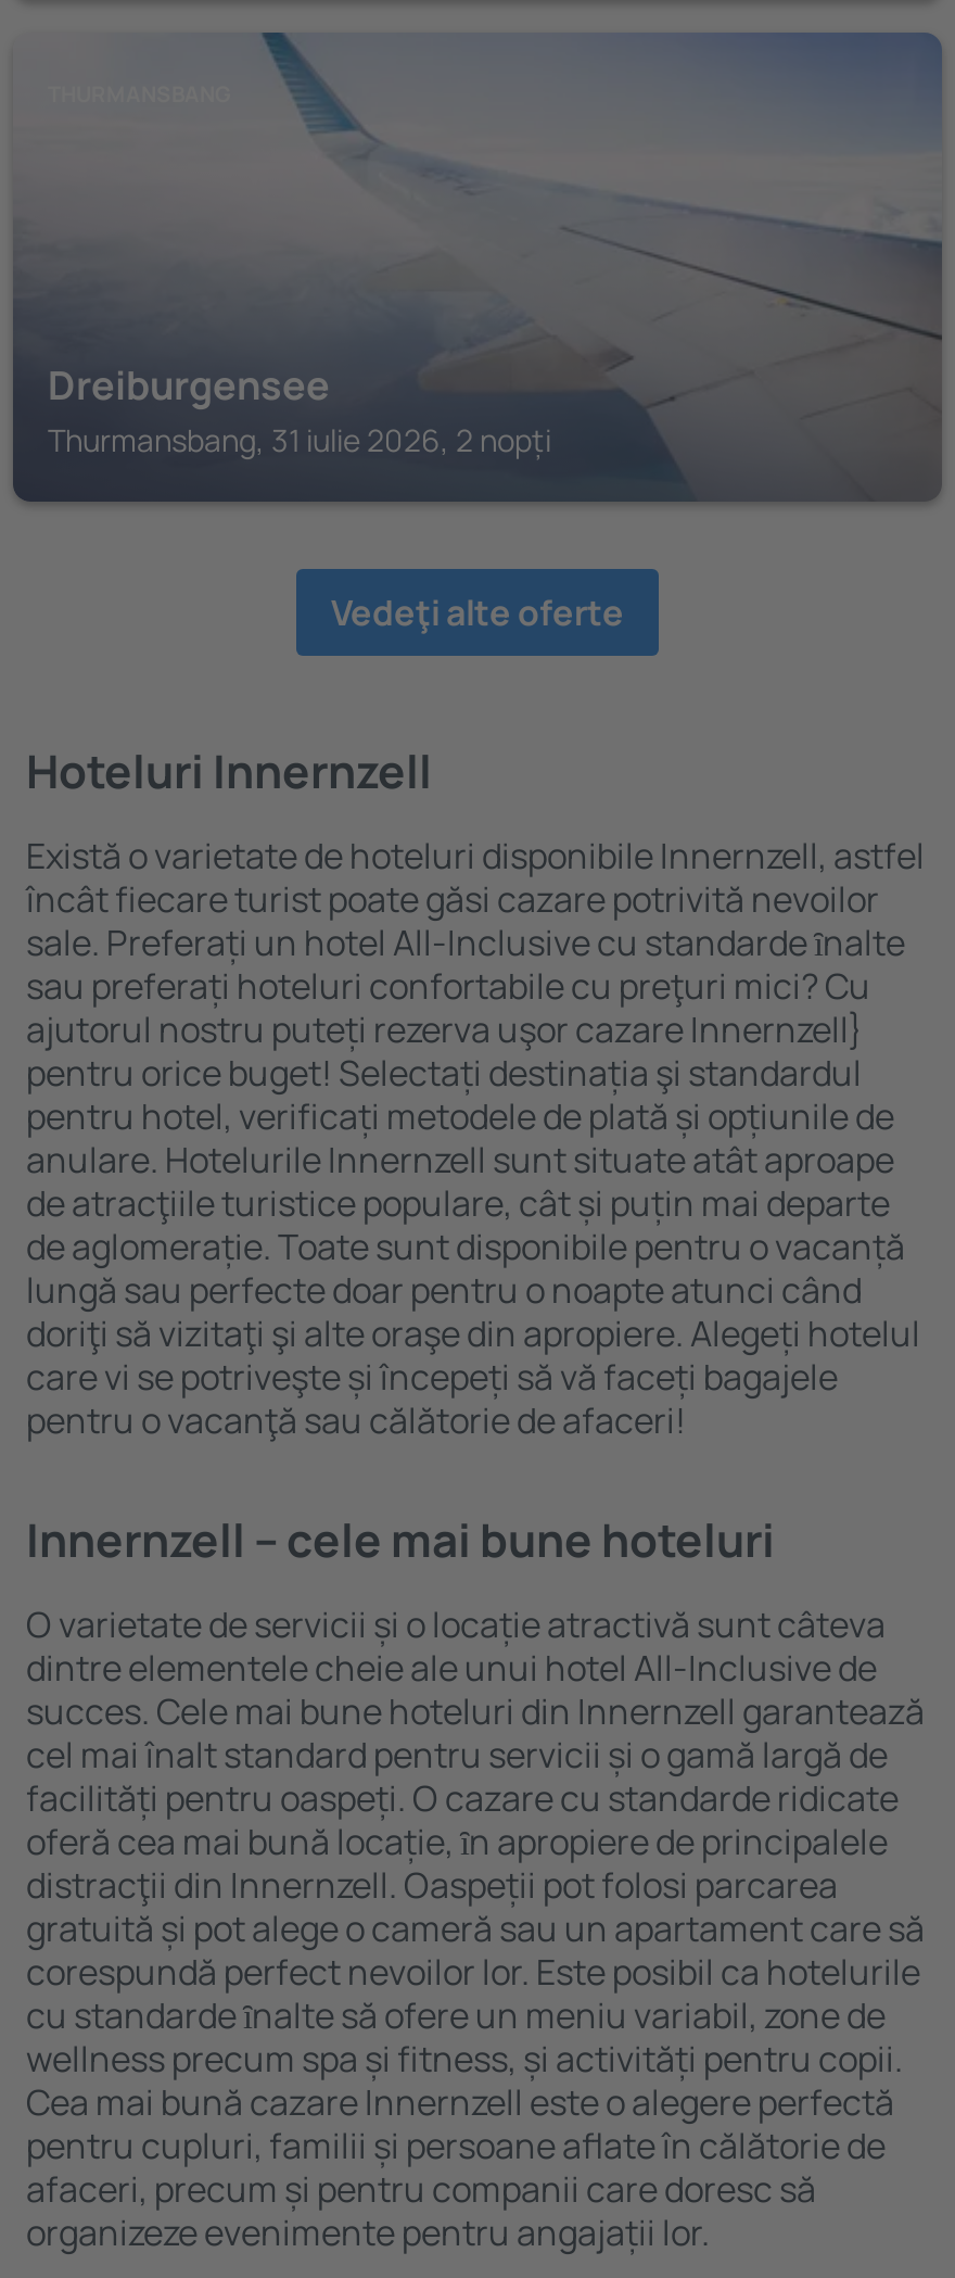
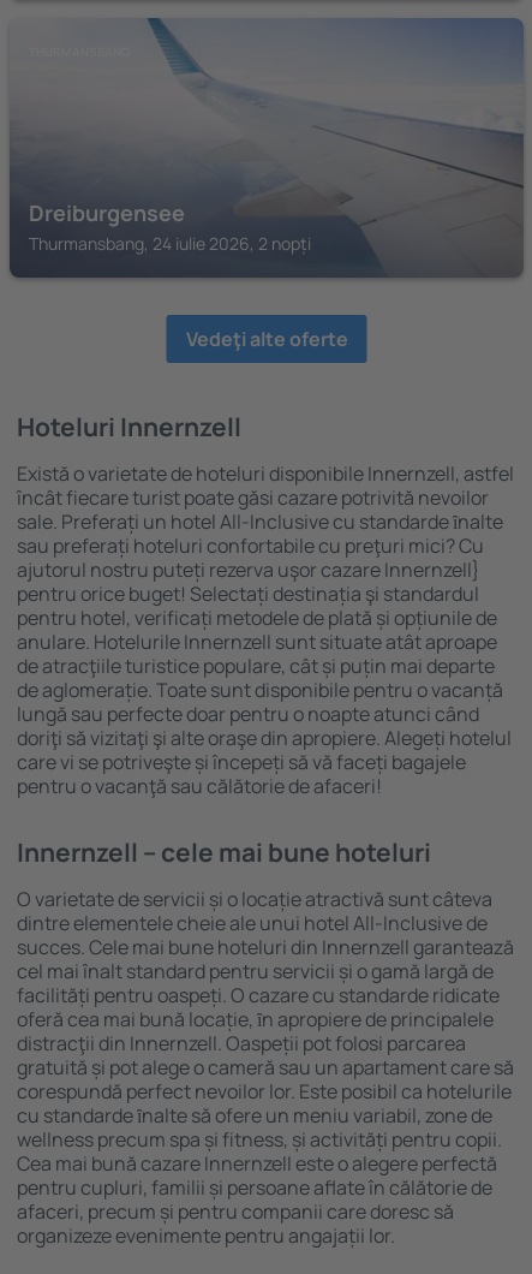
[48,419,551,460] Thurmansbang, 31 iulie 2026, 2 nopți -> [29,232,311,255] Thurmansbang, 24 iulie 2026, 2 nopți

